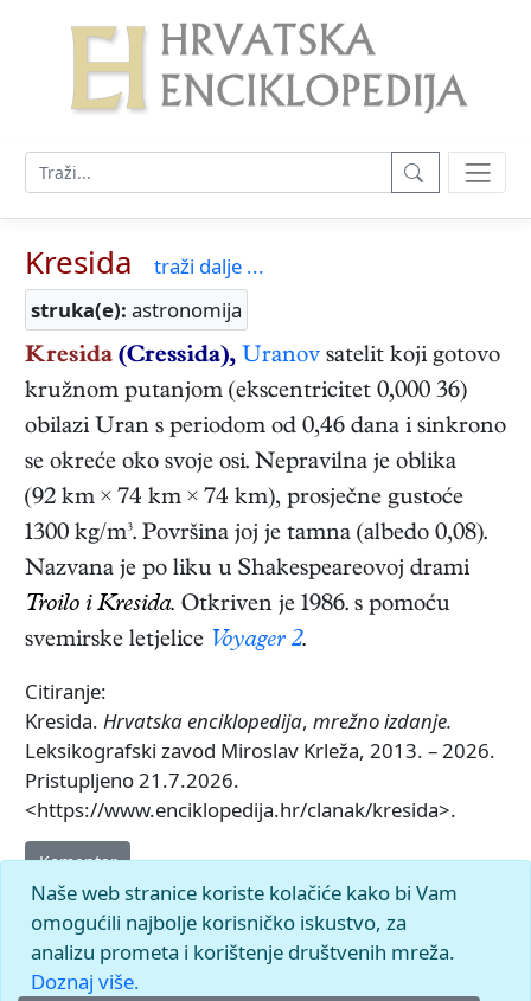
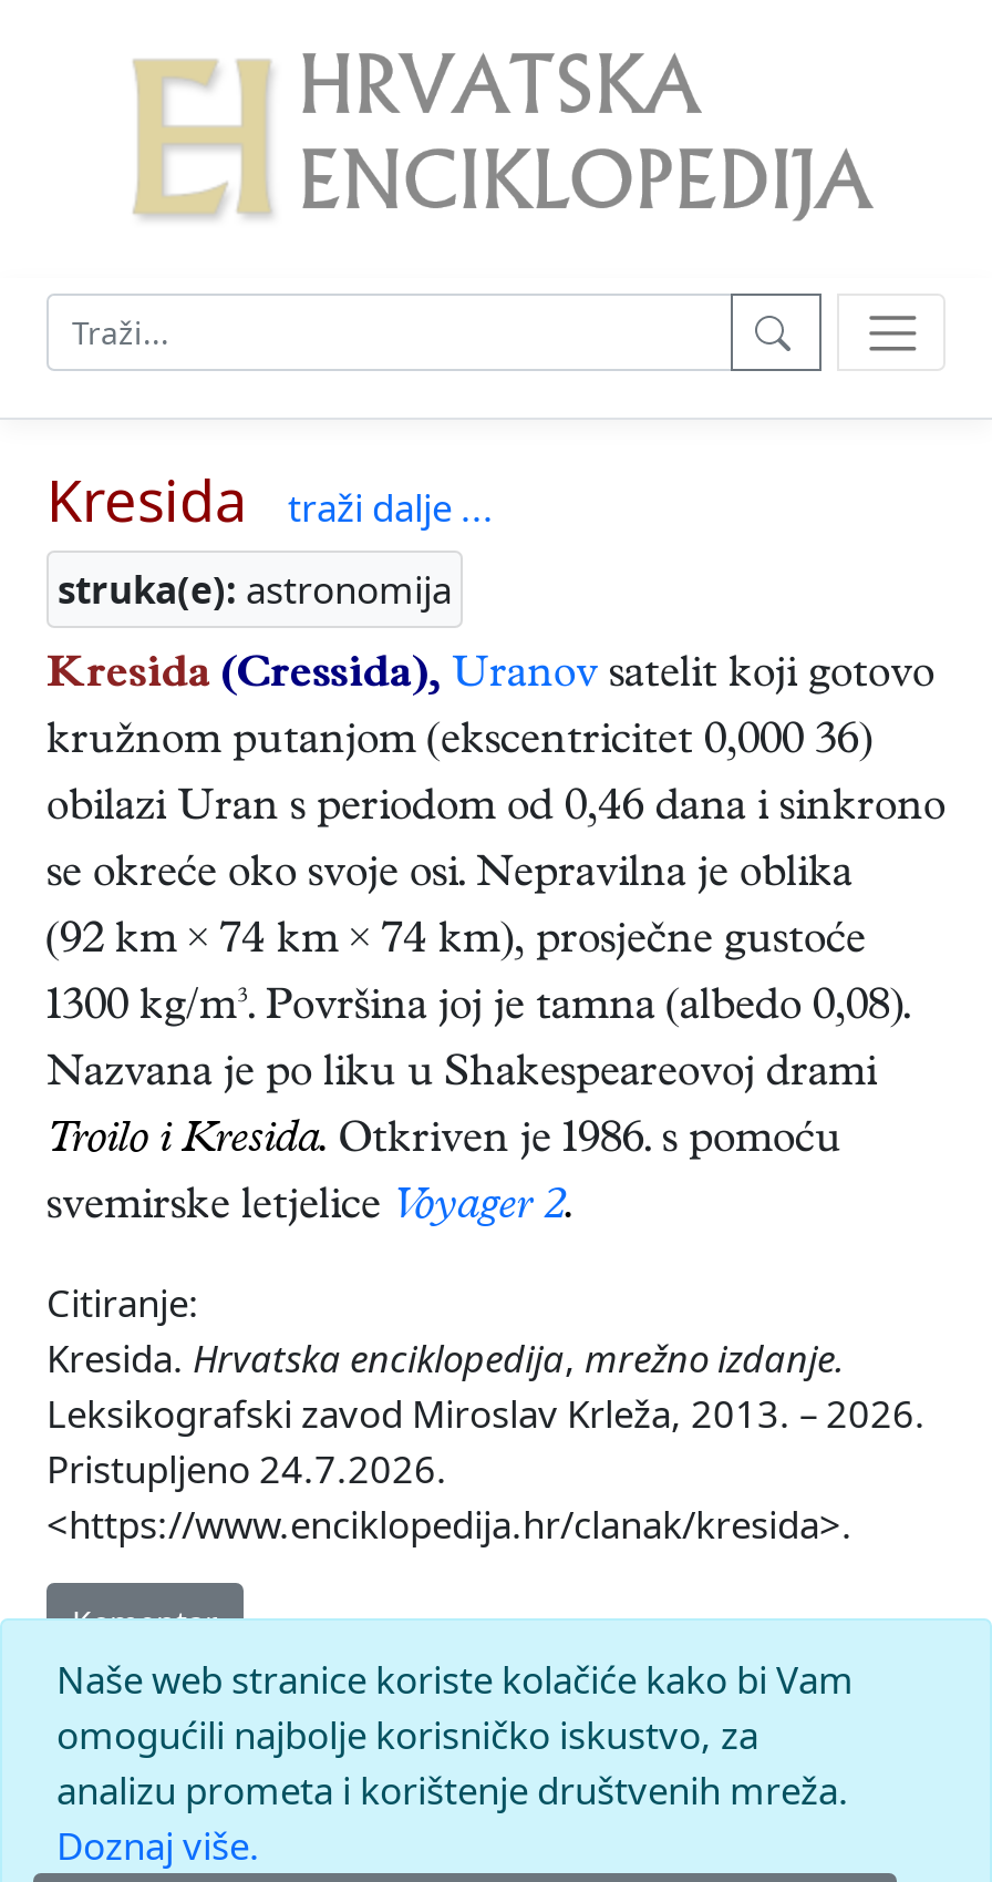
[25,767,239,794] Pristupljeno 21.7.2026. -> [46,1444,447,1495] Pristupljeno 24.7.2026.

